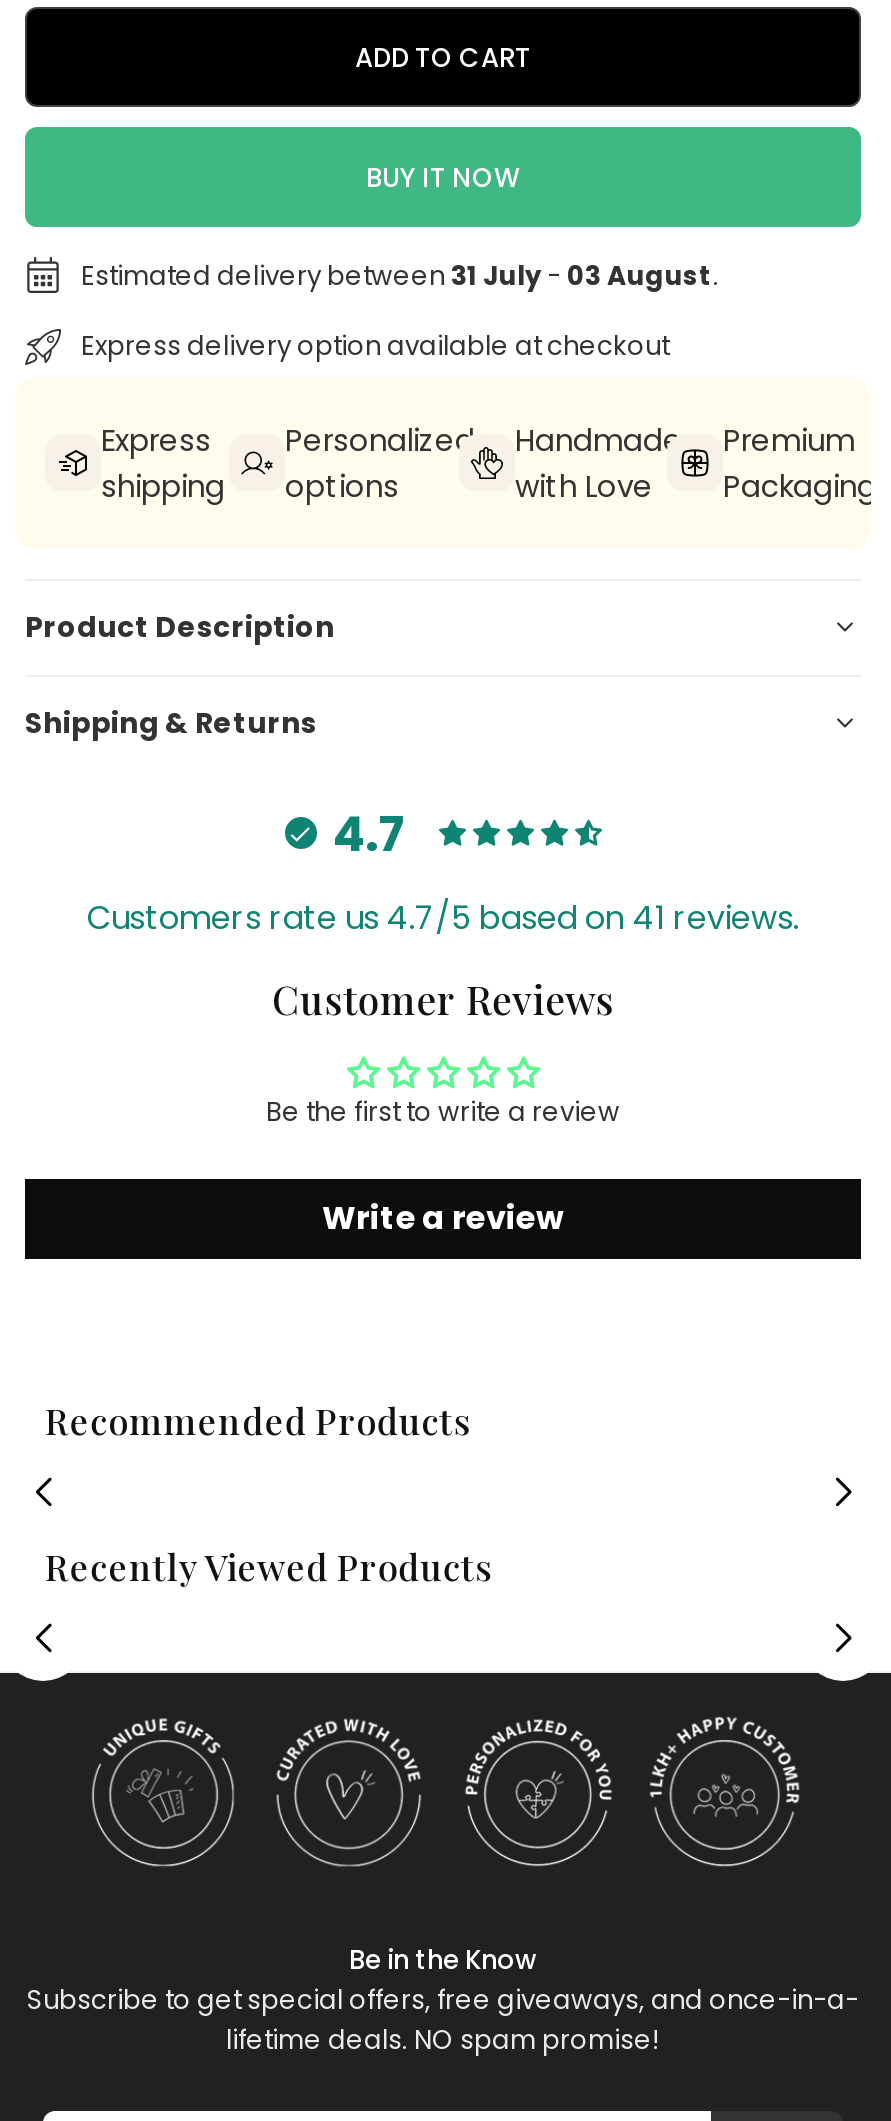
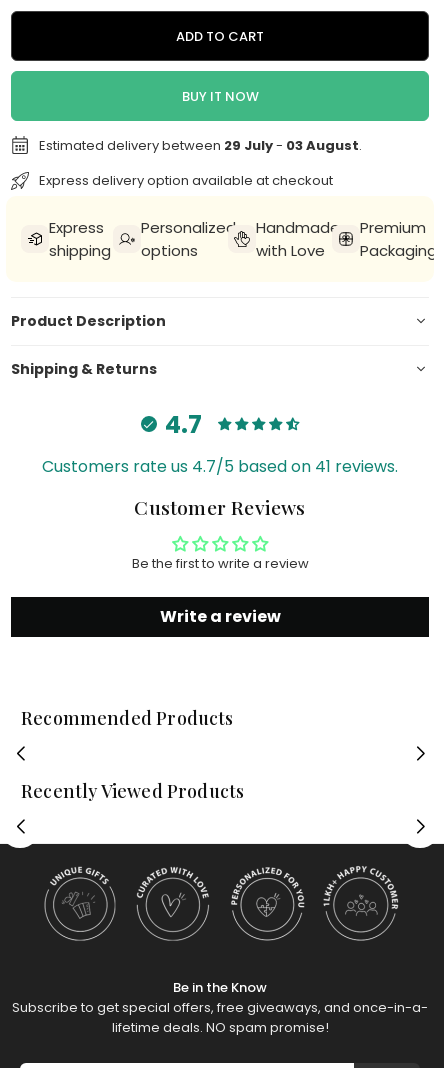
[81,257,719,295] Estimated delivery between 31 July - 03 August. -> [39,136,362,155] Estimated delivery between 29 July - 03 August.

